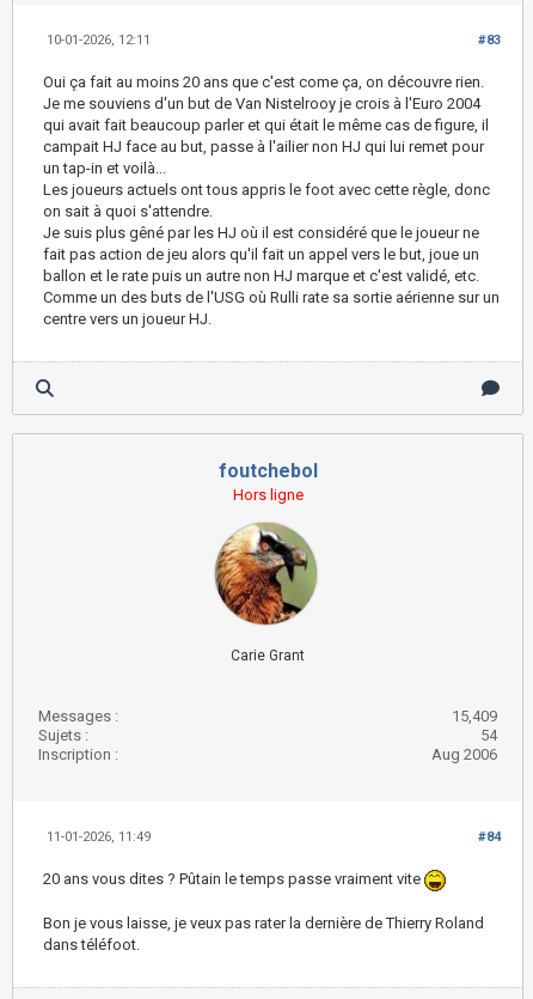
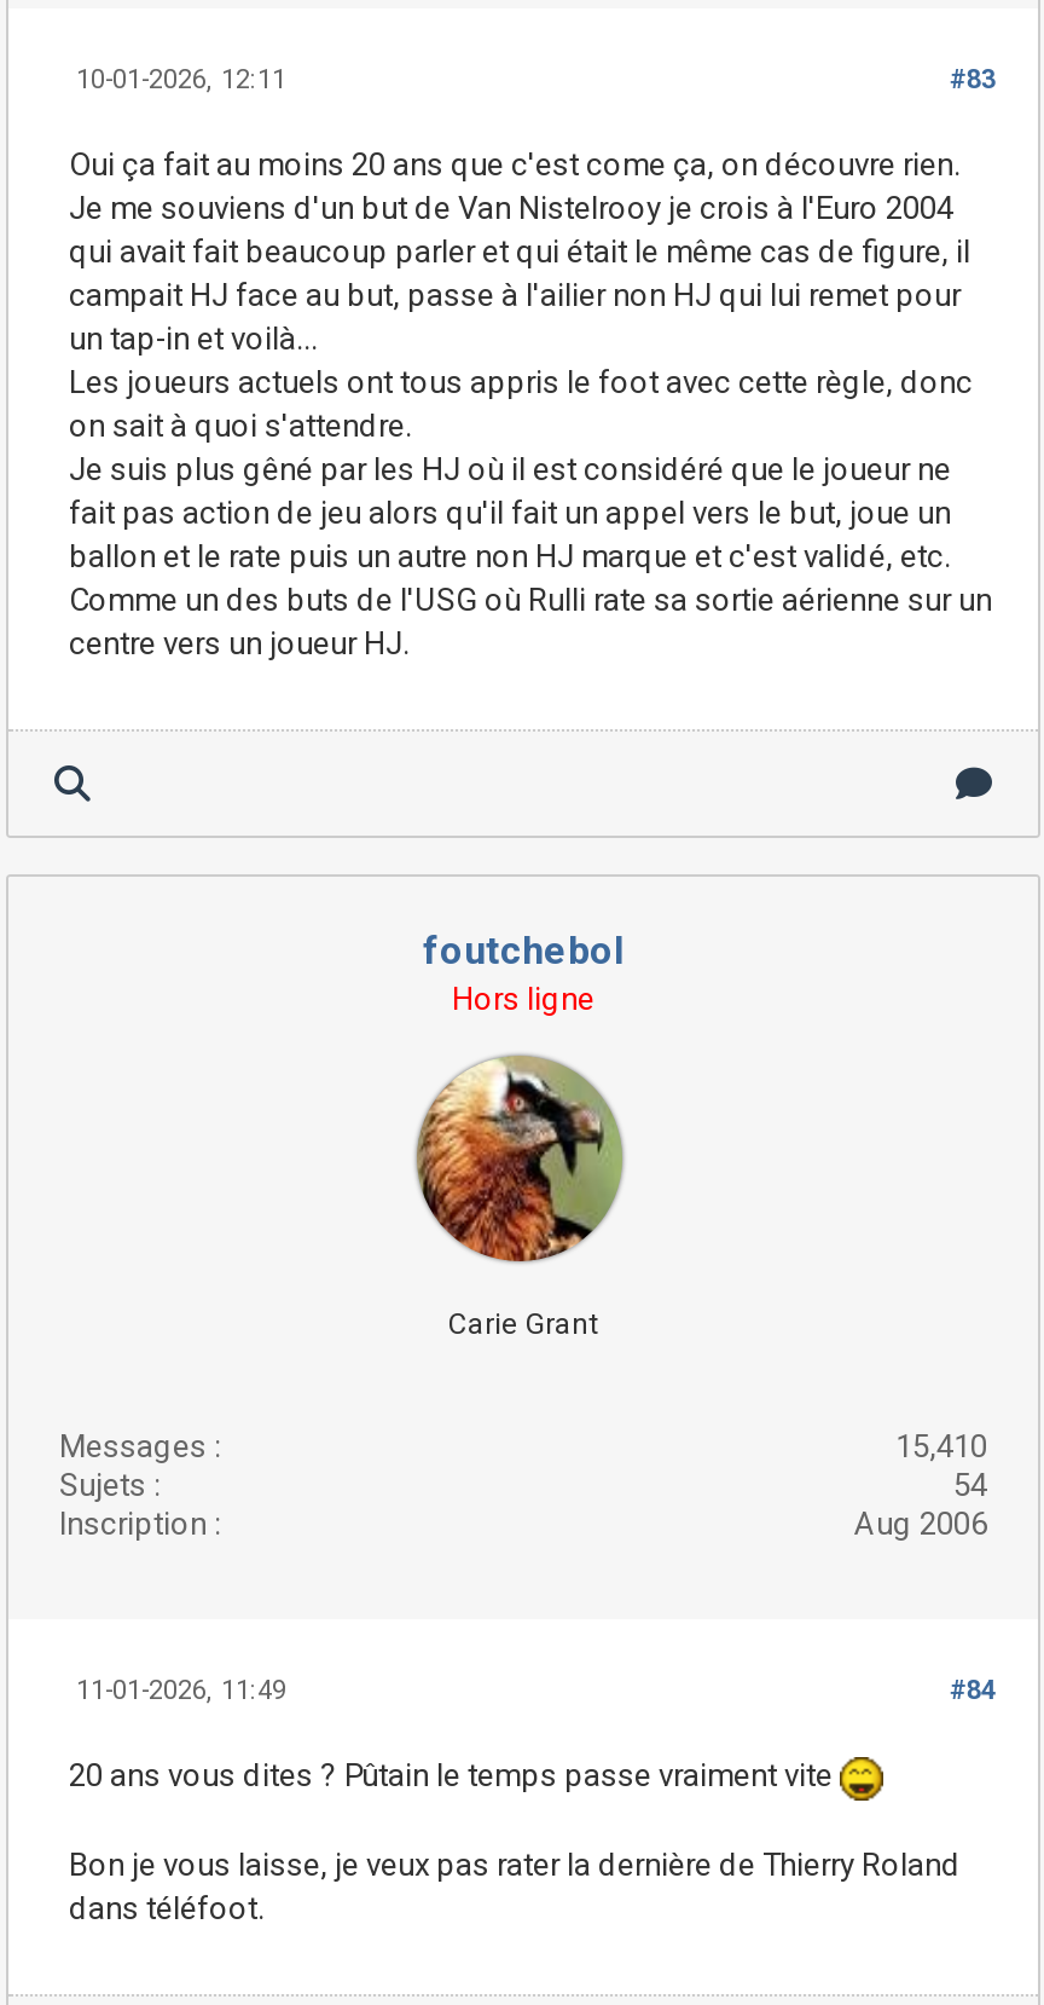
[452,707,497,725] 15,409 -> [895,1428,987,1464] 15,410

